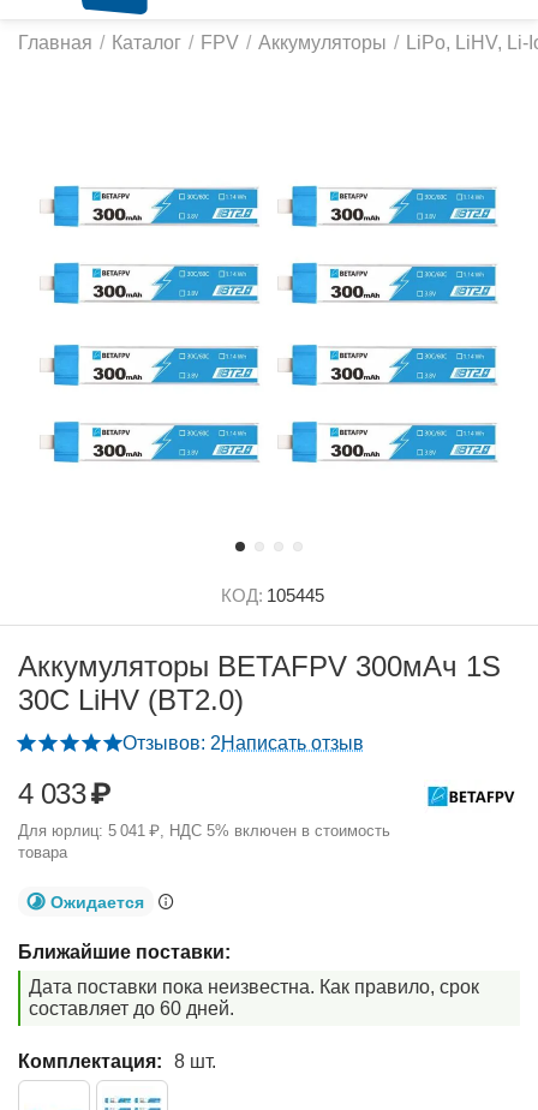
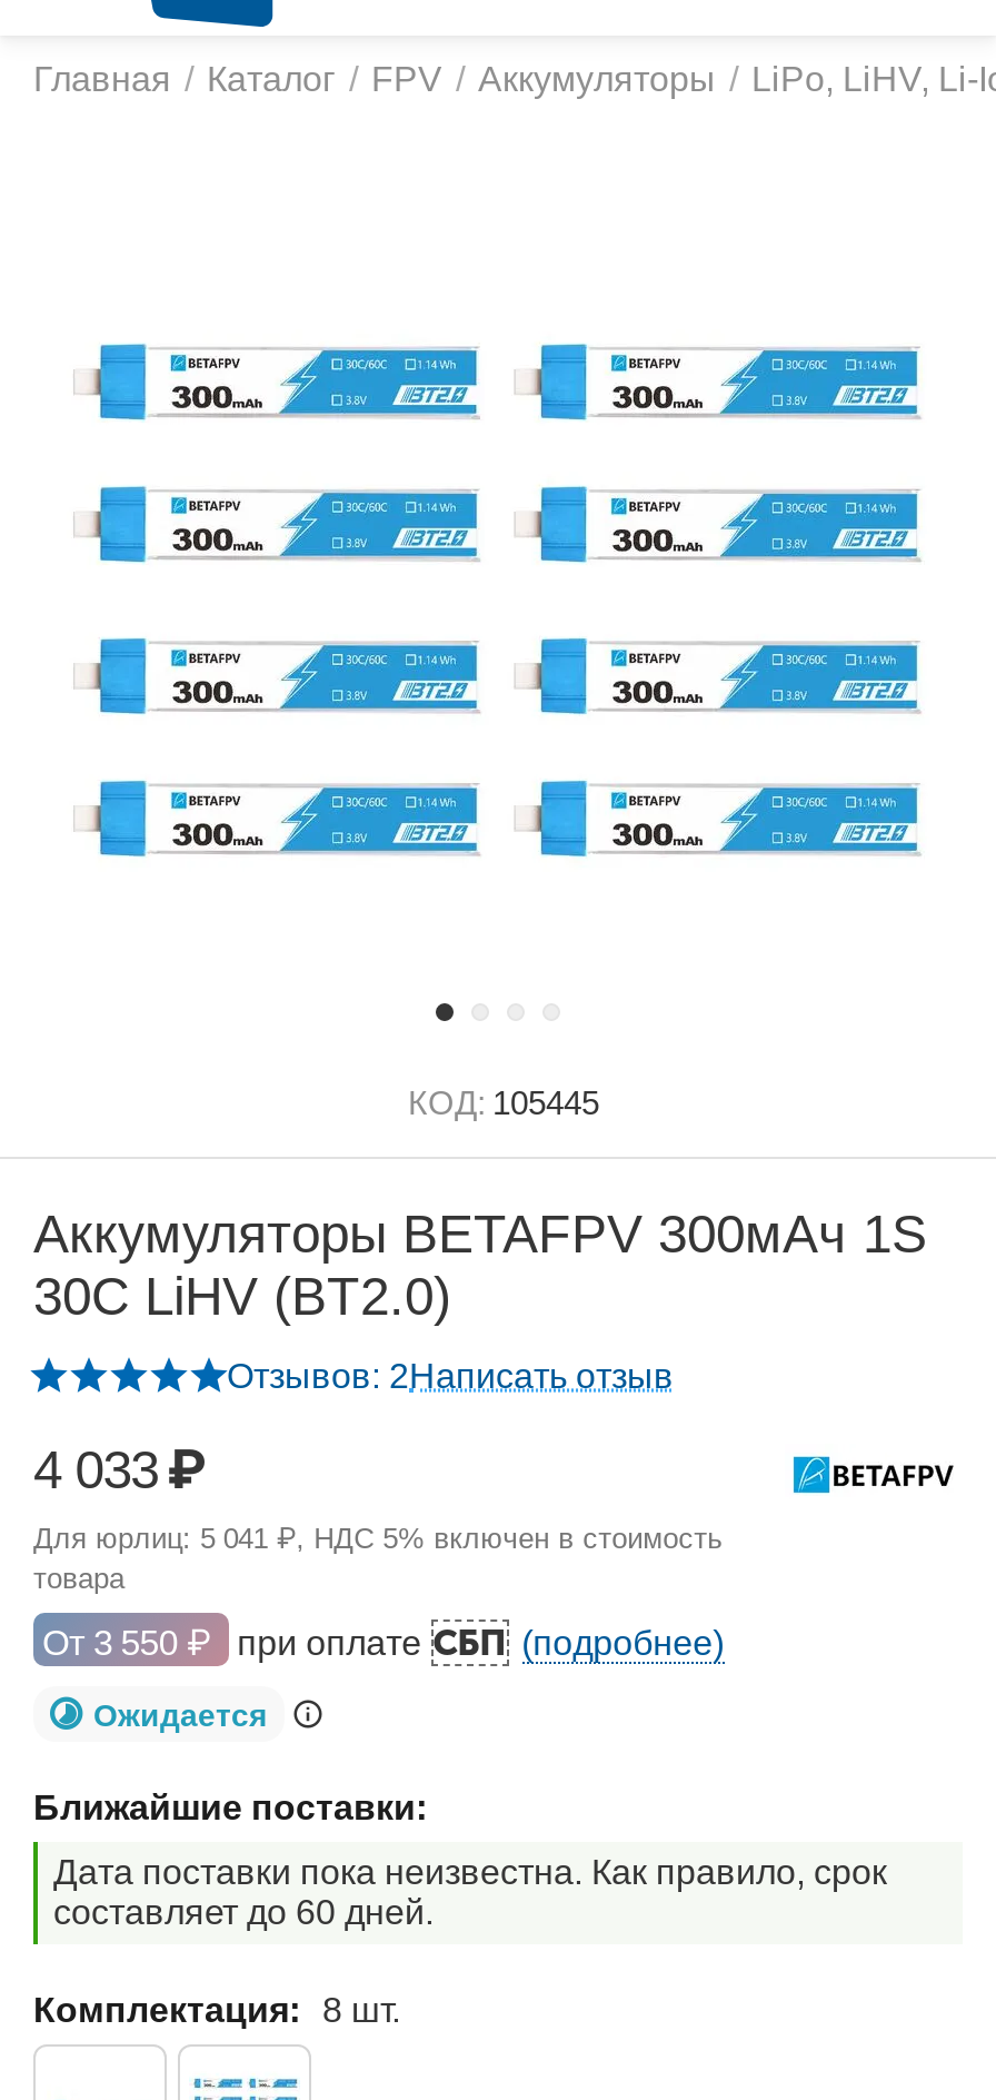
none -> [42,1622,724,1664] От 3 550 ₽ | при оплате СБП (подробнее)

